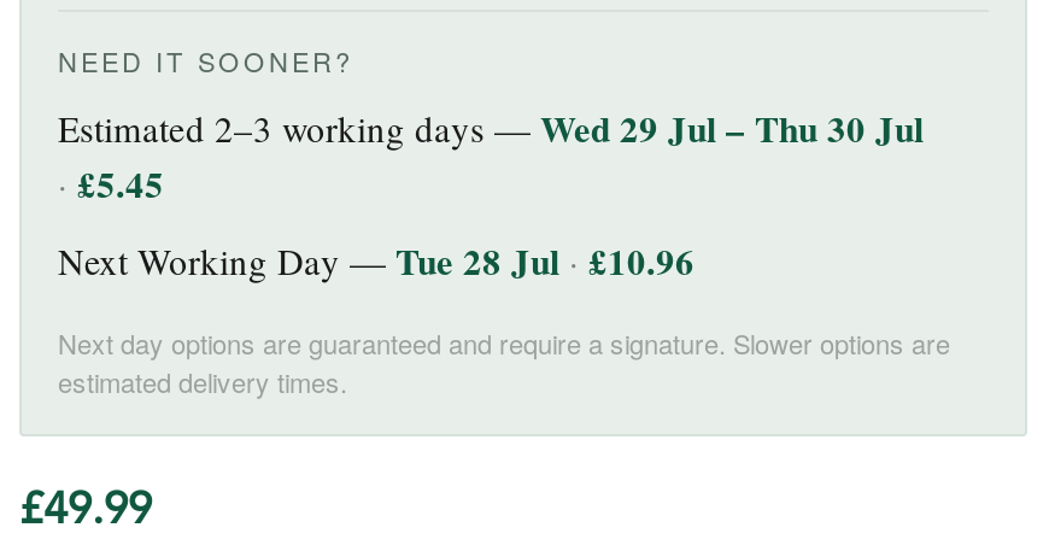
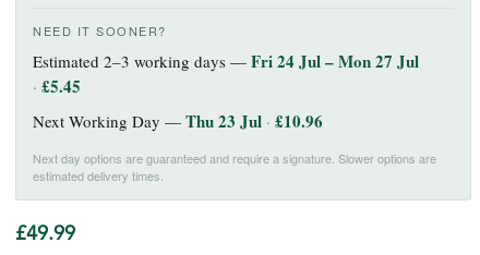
[58,100,924,153] Estimated 2–3 working days — Wed 29 Jul – Thu 30 Jul -> [33,49,419,73] Estimated 2–3 working days — Fri 24 Jul – Mon 27 Jul
[58,233,694,286] Next Working Day — Tue 28 Jul · £10.96 -> [33,109,323,133] Next Working Day — Thu 23 Jul · £10.96

